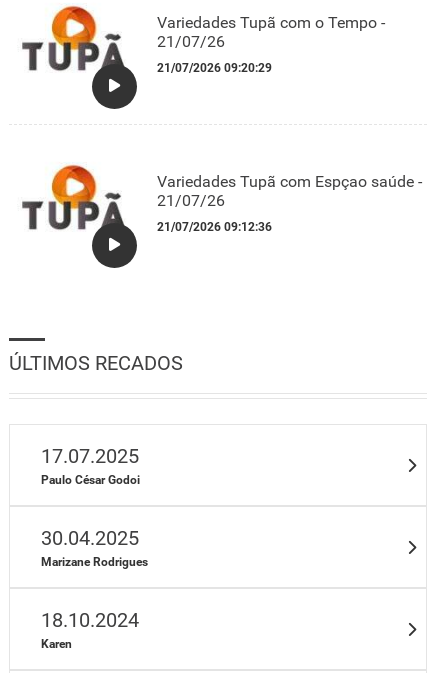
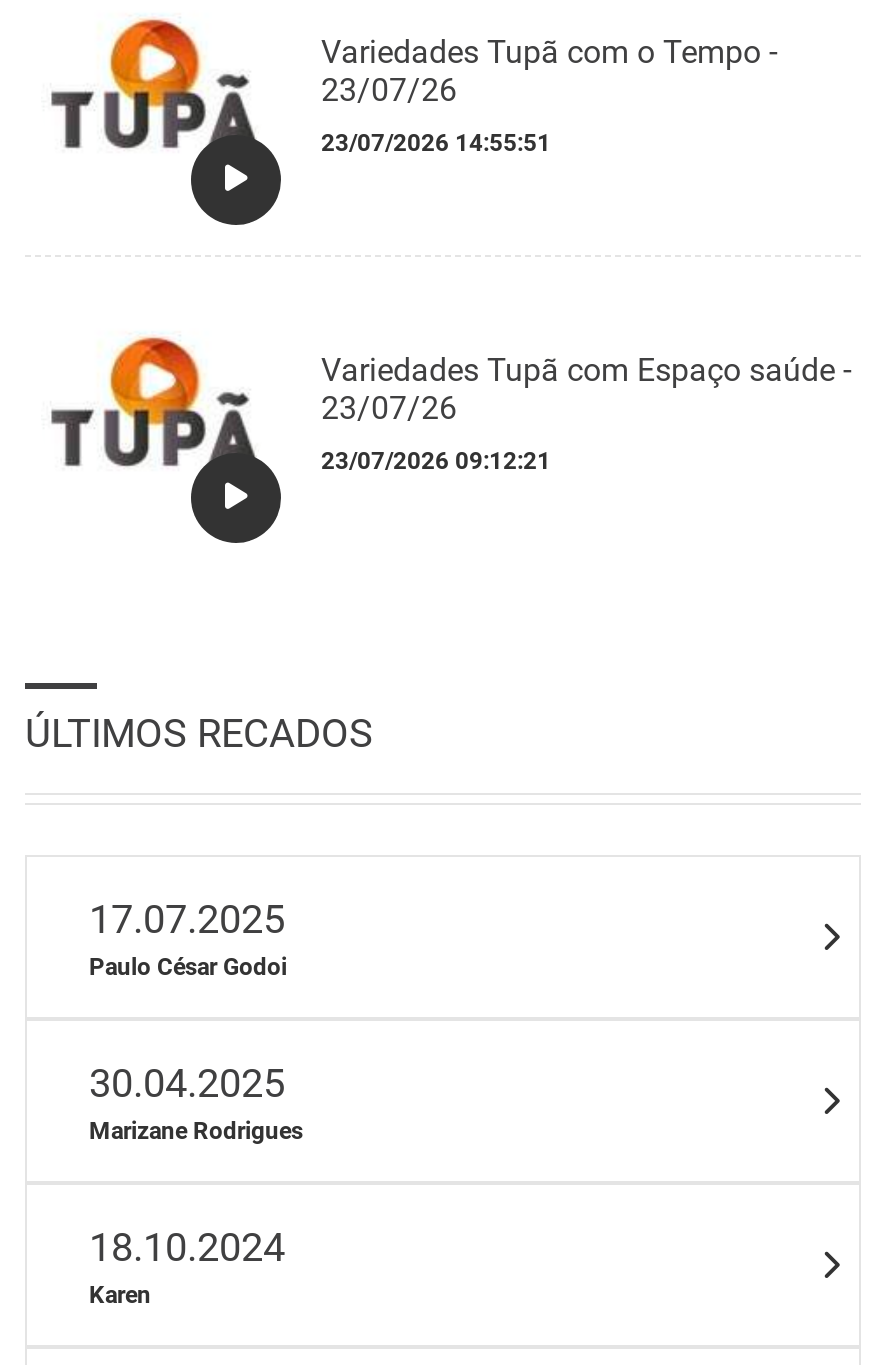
[157,32,225,51] 21/07/26 -> [321,71,457,109] 23/07/26
[157,61,272,75] 21/07/2026 09:20:29 -> [321,129,551,157] 23/07/2026 14:55:51
[157,172,422,191] Variedades Tupã com Espçao saúde - -> [321,351,851,389] Variedades Tupã com Espaço saúde -
[157,191,225,210] 21/07/26 -> [321,389,457,427] 23/07/26
[157,220,272,234] 21/07/2026 09:12:36 -> [321,447,551,475] 23/07/2026 09:12:21

